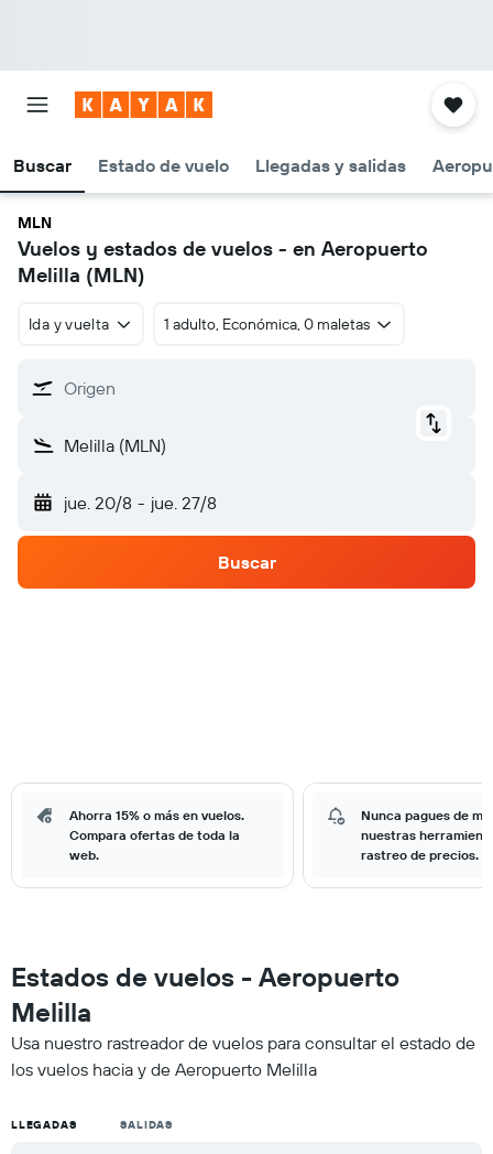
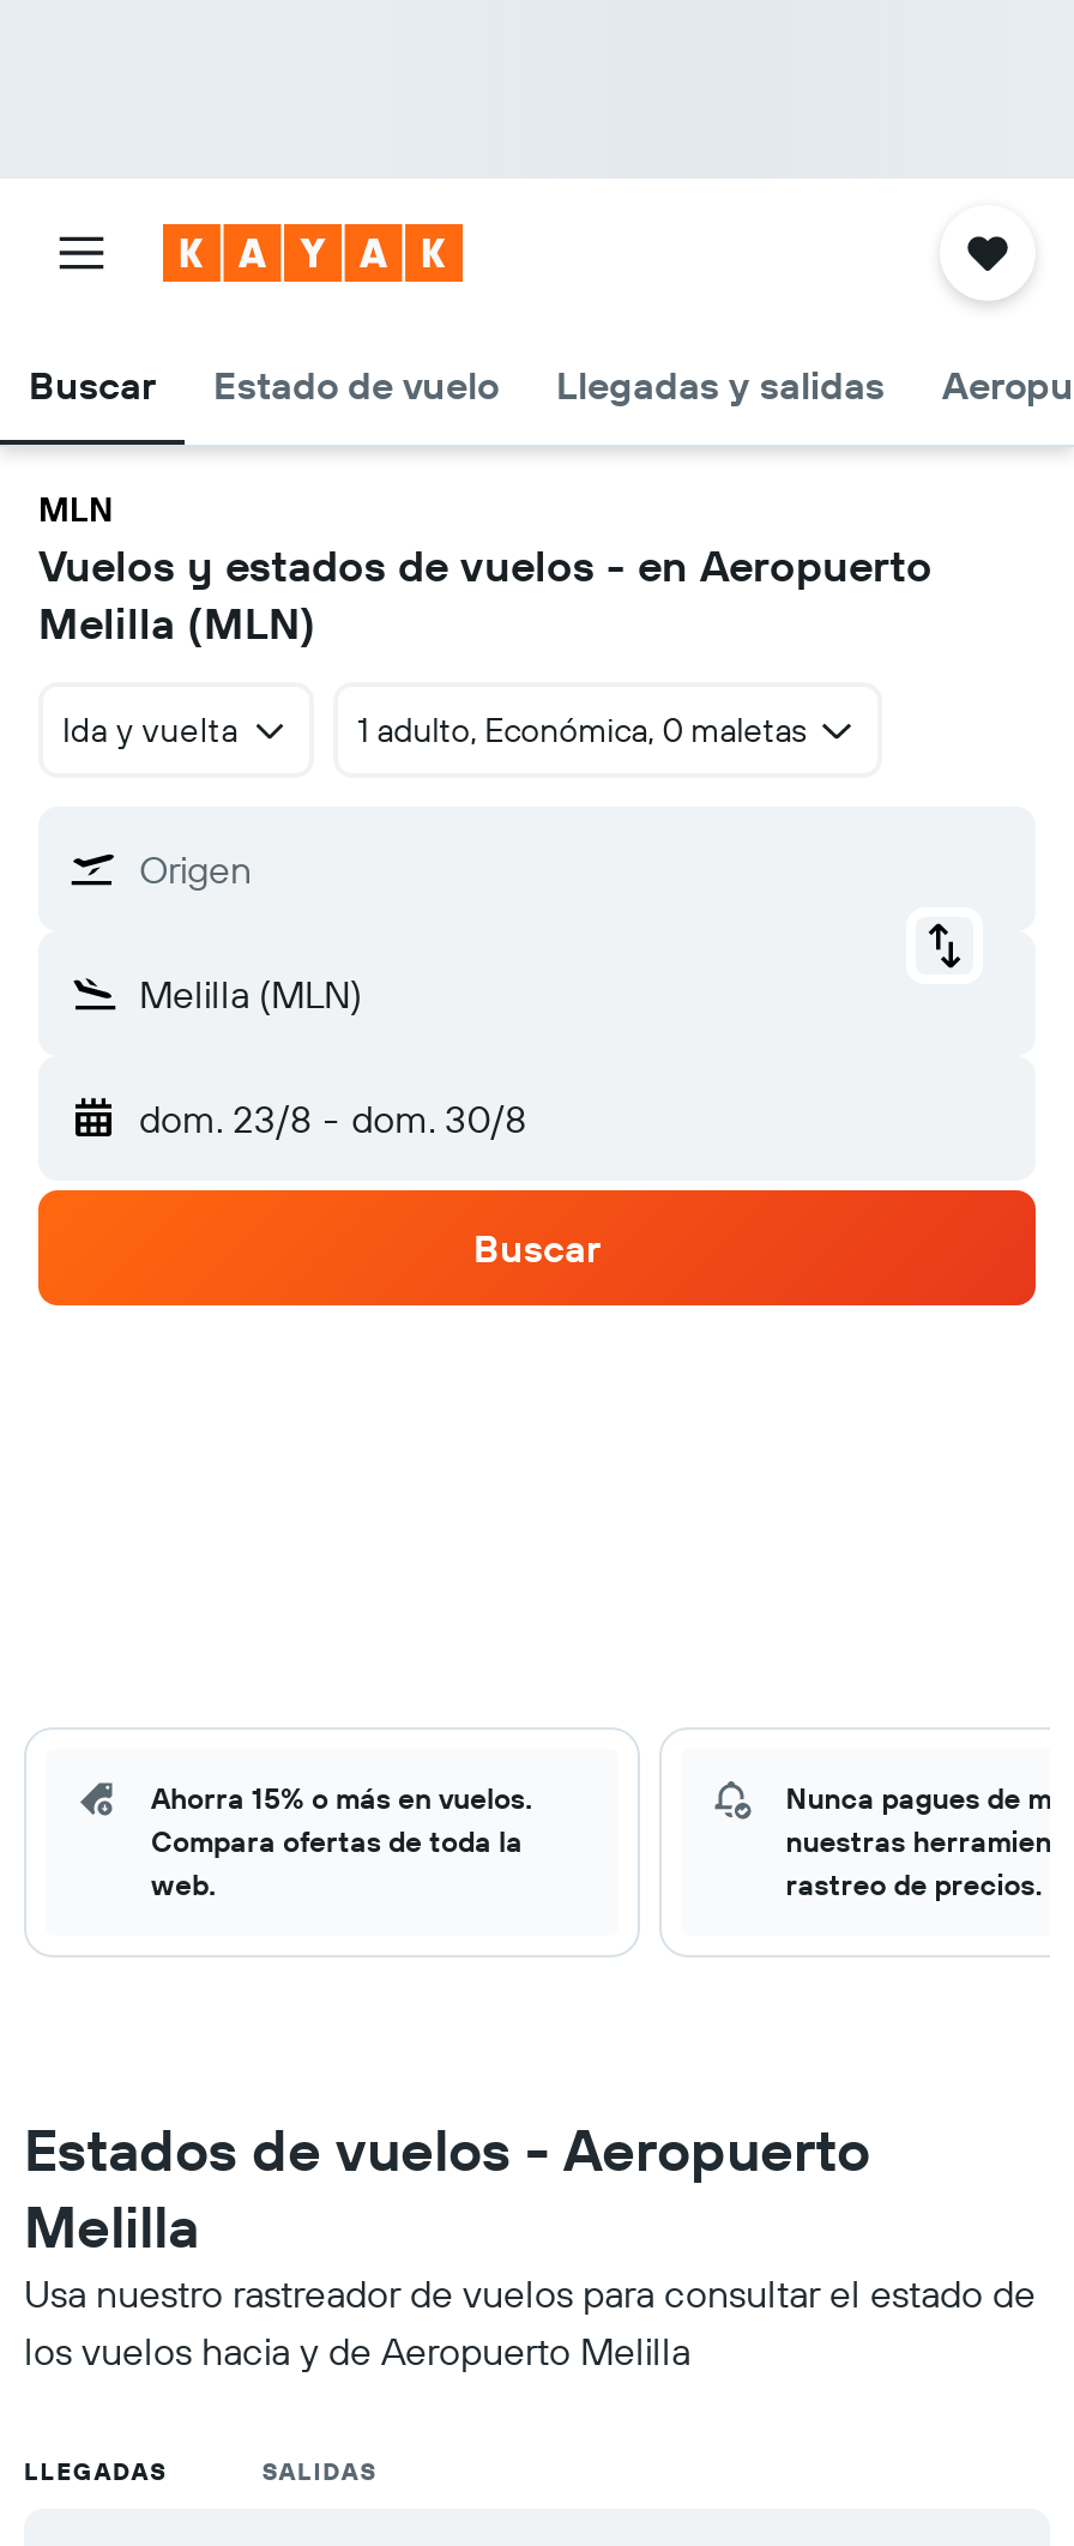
[64,492,216,514] jue. 20/8 - jue. 27/8 -> [139,1094,526,1142] dom. 23/8 - dom. 30/8

